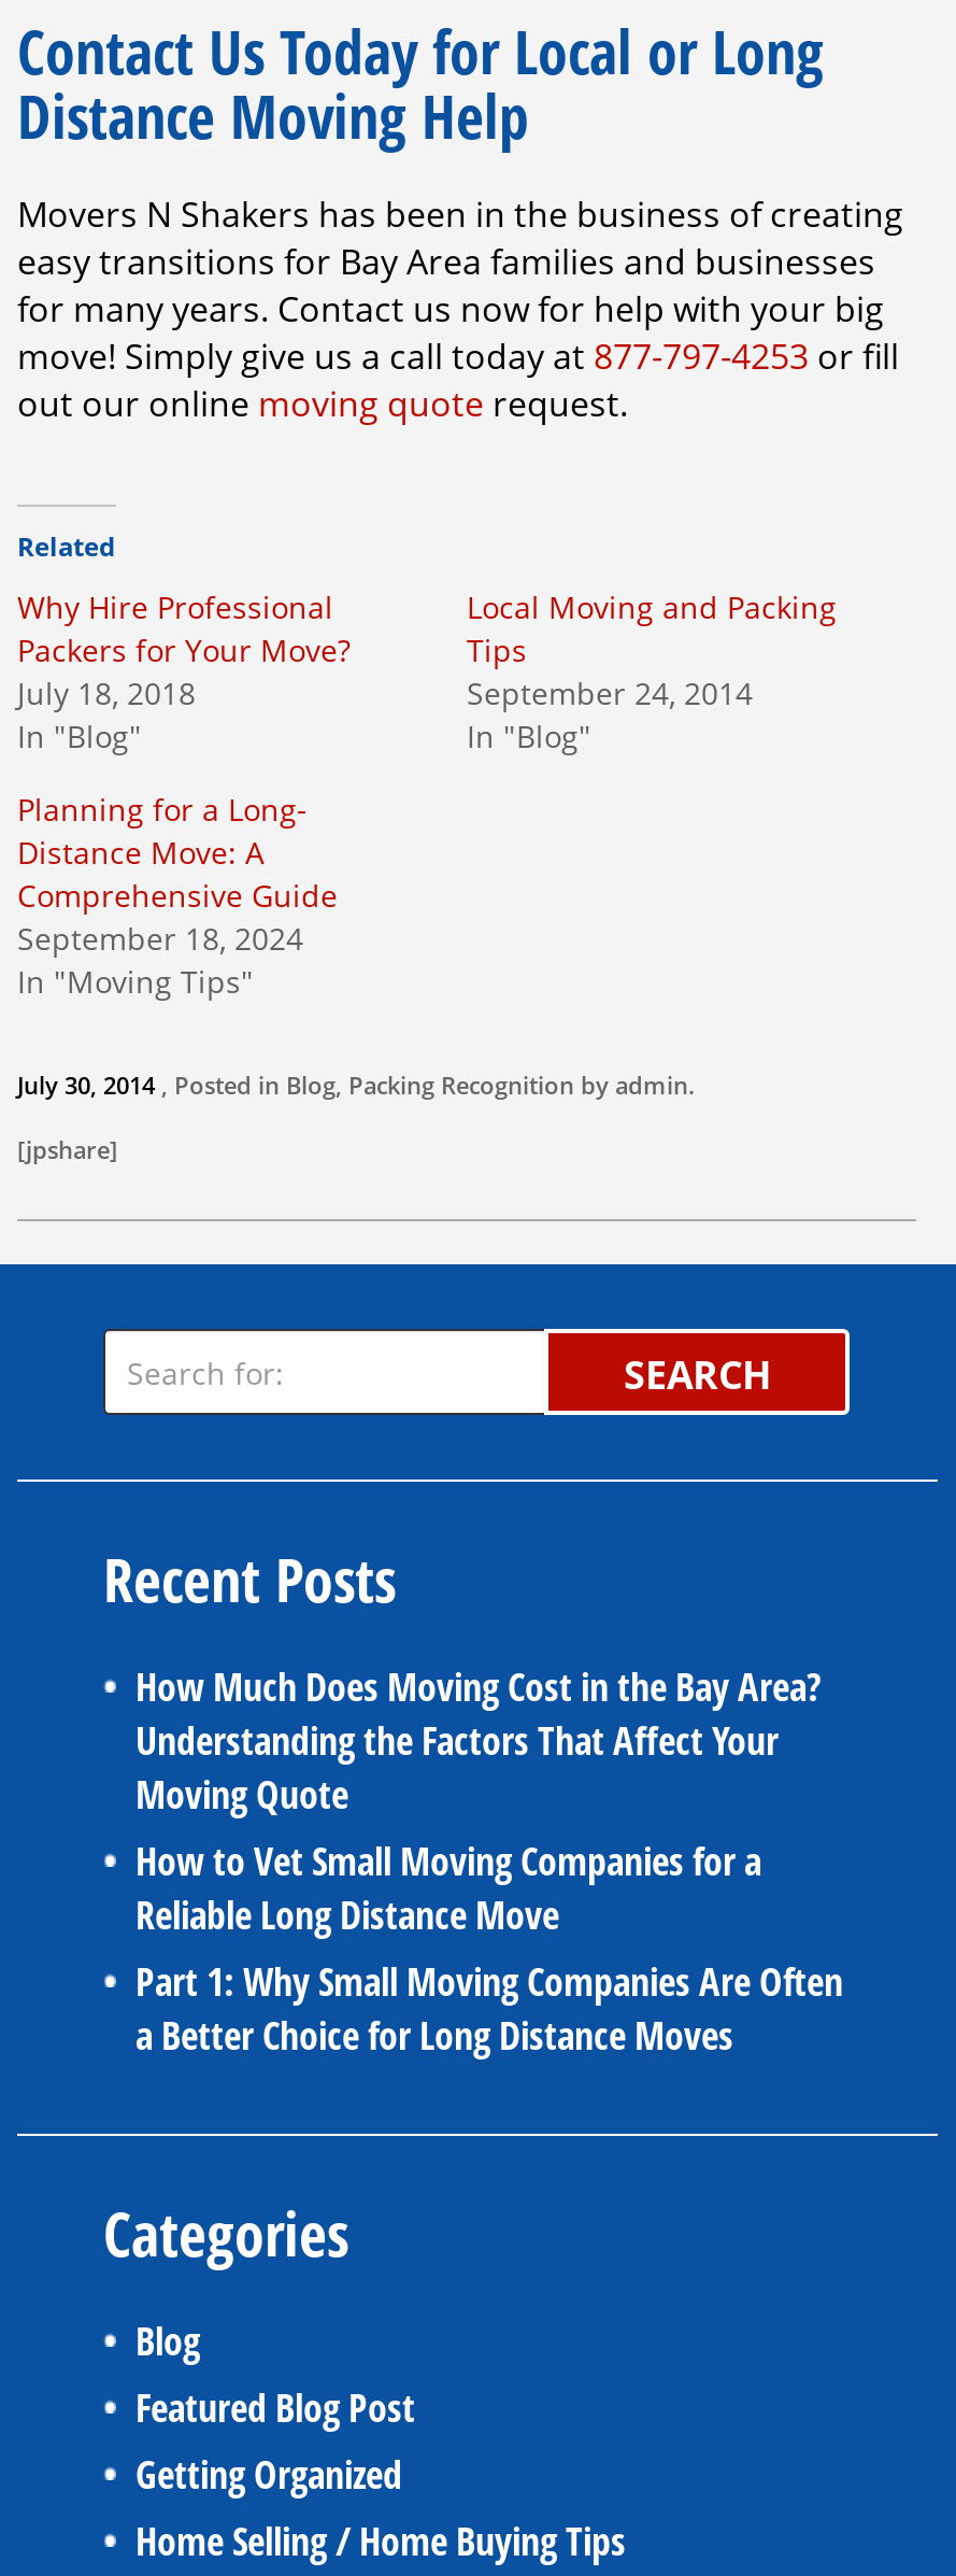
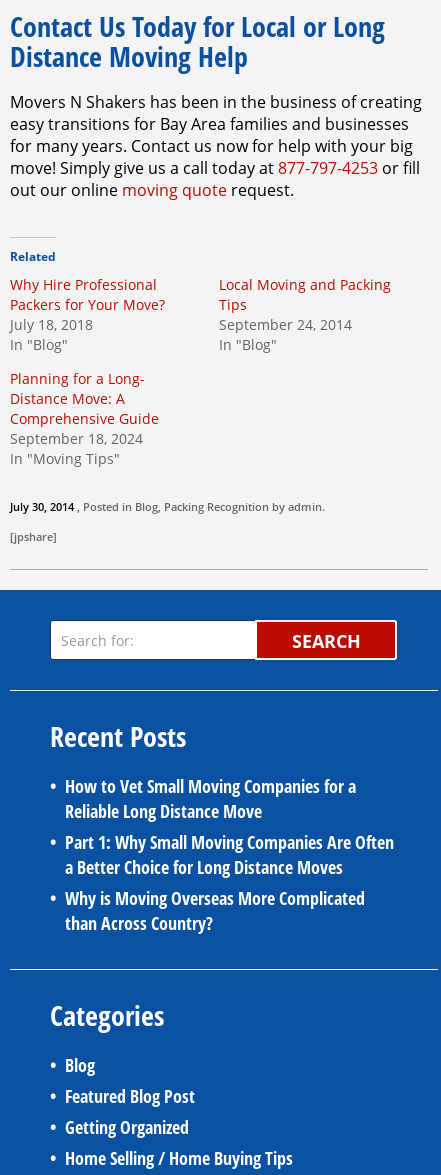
[135,1661,822,1820] How Much Does Moving Cost in the Bay Area? | Understanding the Factors That Affect Your | Moving Quote -> none
moved [135,1835,843,2061] -> [65,774,394,879]: How to Vet Small Moving Companies for a | Reliable Long Distance Move | Part 1: Why Small Moving Companies Are Often | a Better Choice for Long Distance Moves
none -> [65,886,365,935] Why is Moving Overseas More Complicated | than Across Country?

